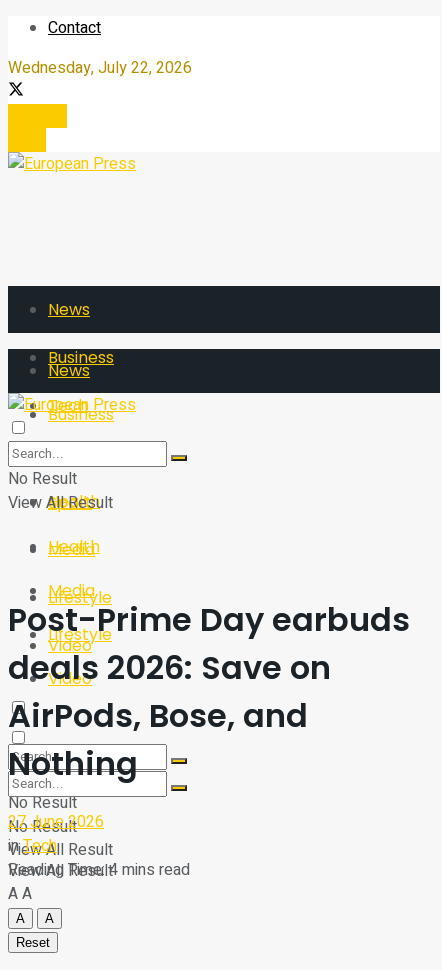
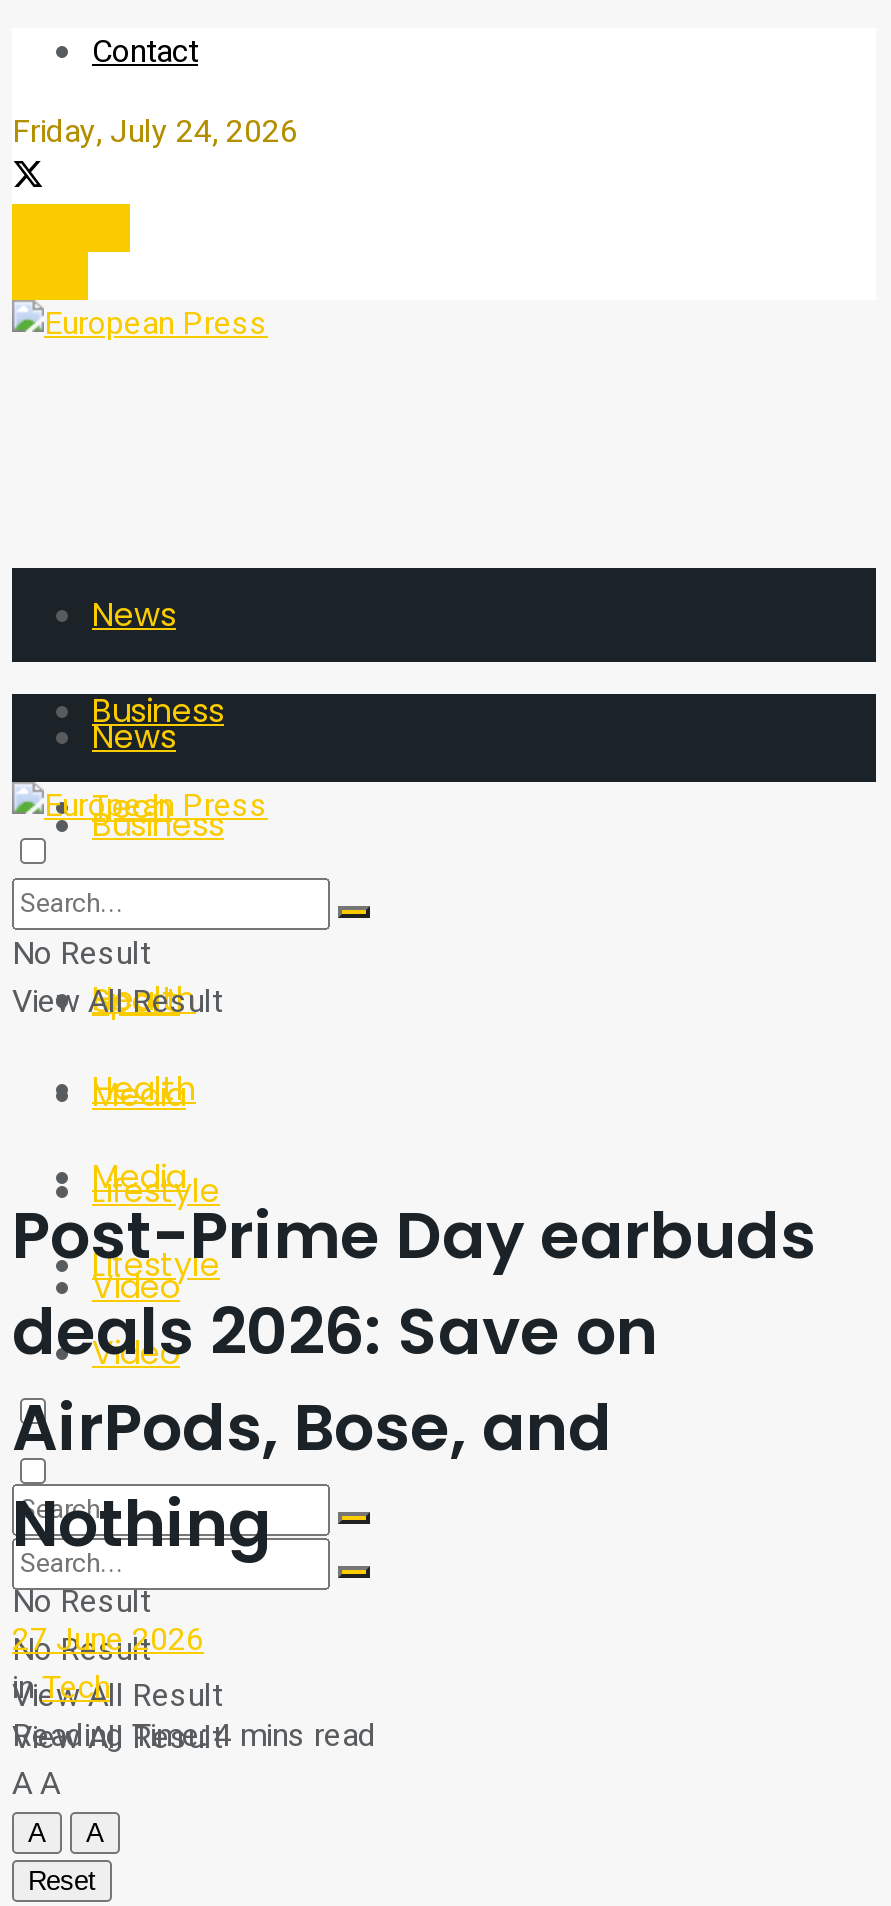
[8,56,192,80] Wednesday, July 22, 2026 -> [12,108,298,156] Friday, July 24, 2026

